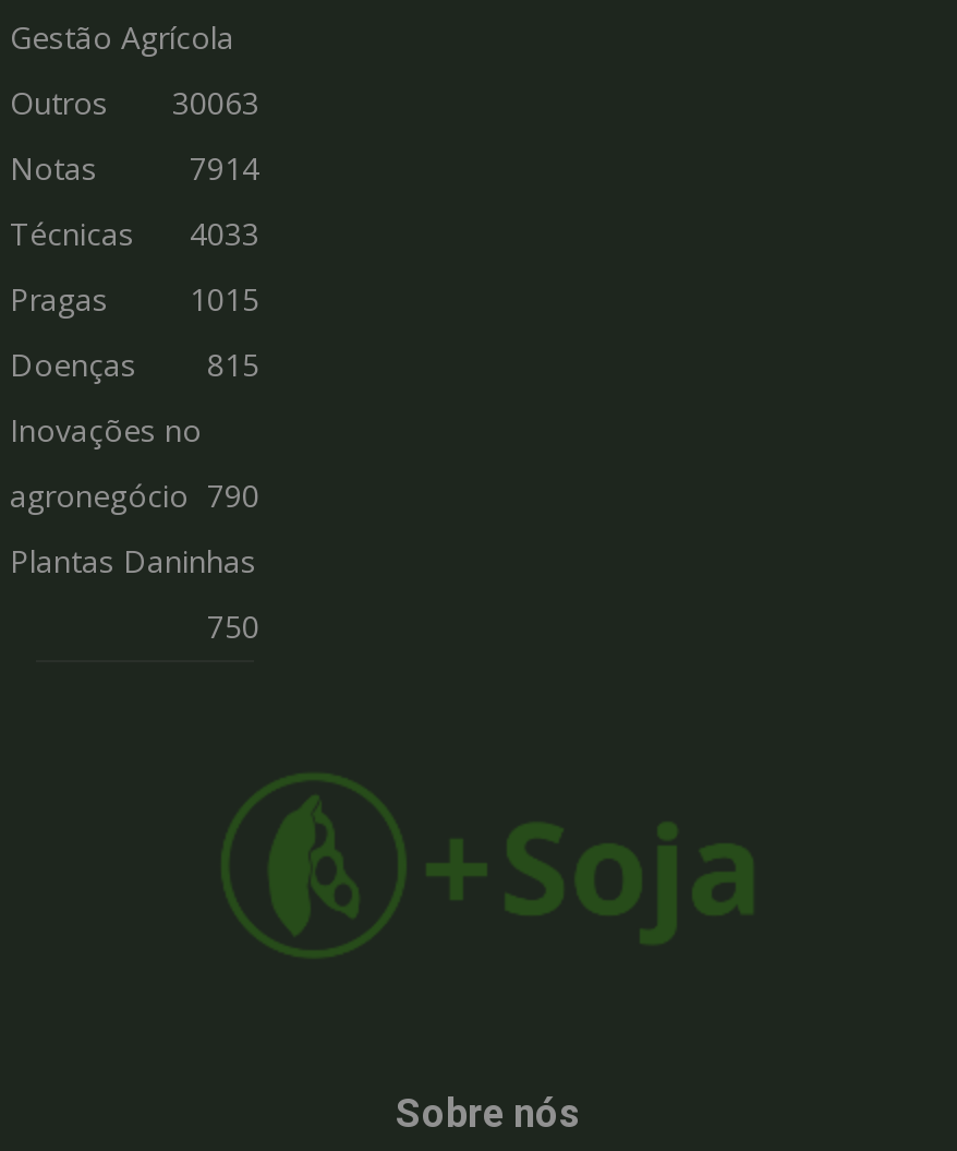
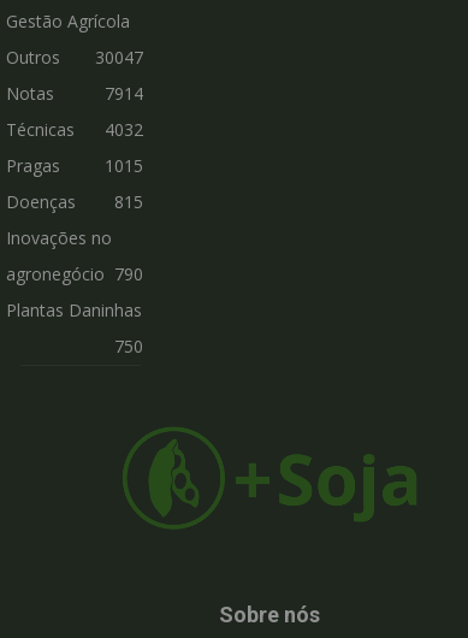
[10,81,259,122] Outros 30063 -> [6,46,144,68] Outros 30047
[10,211,259,253] Técnicas 4033 -> [6,118,144,141] Técnicas 4032

